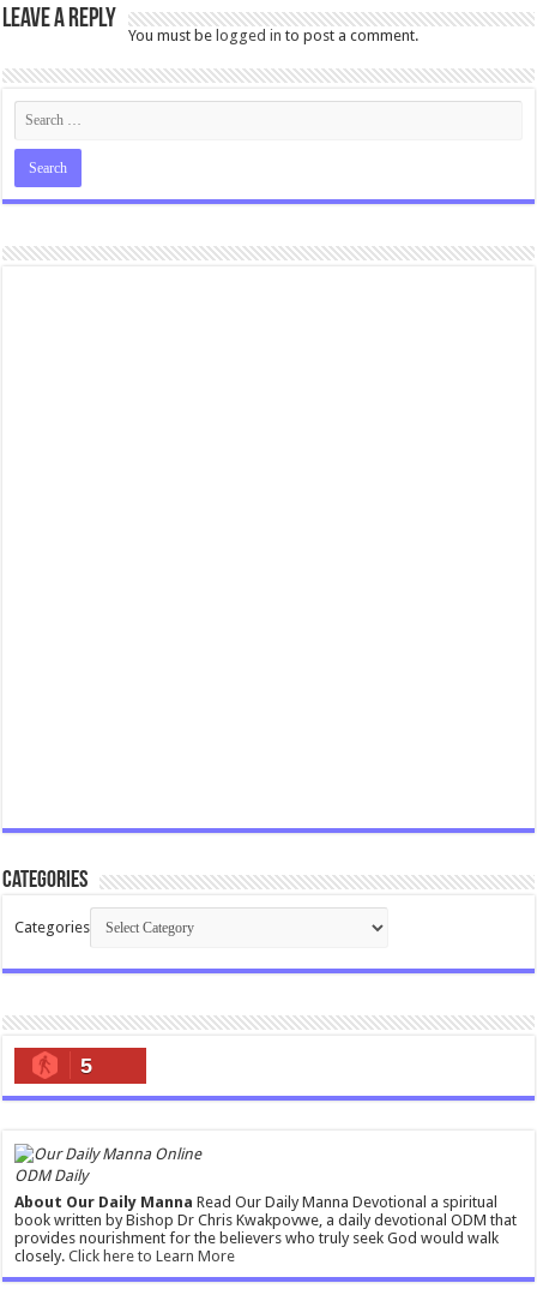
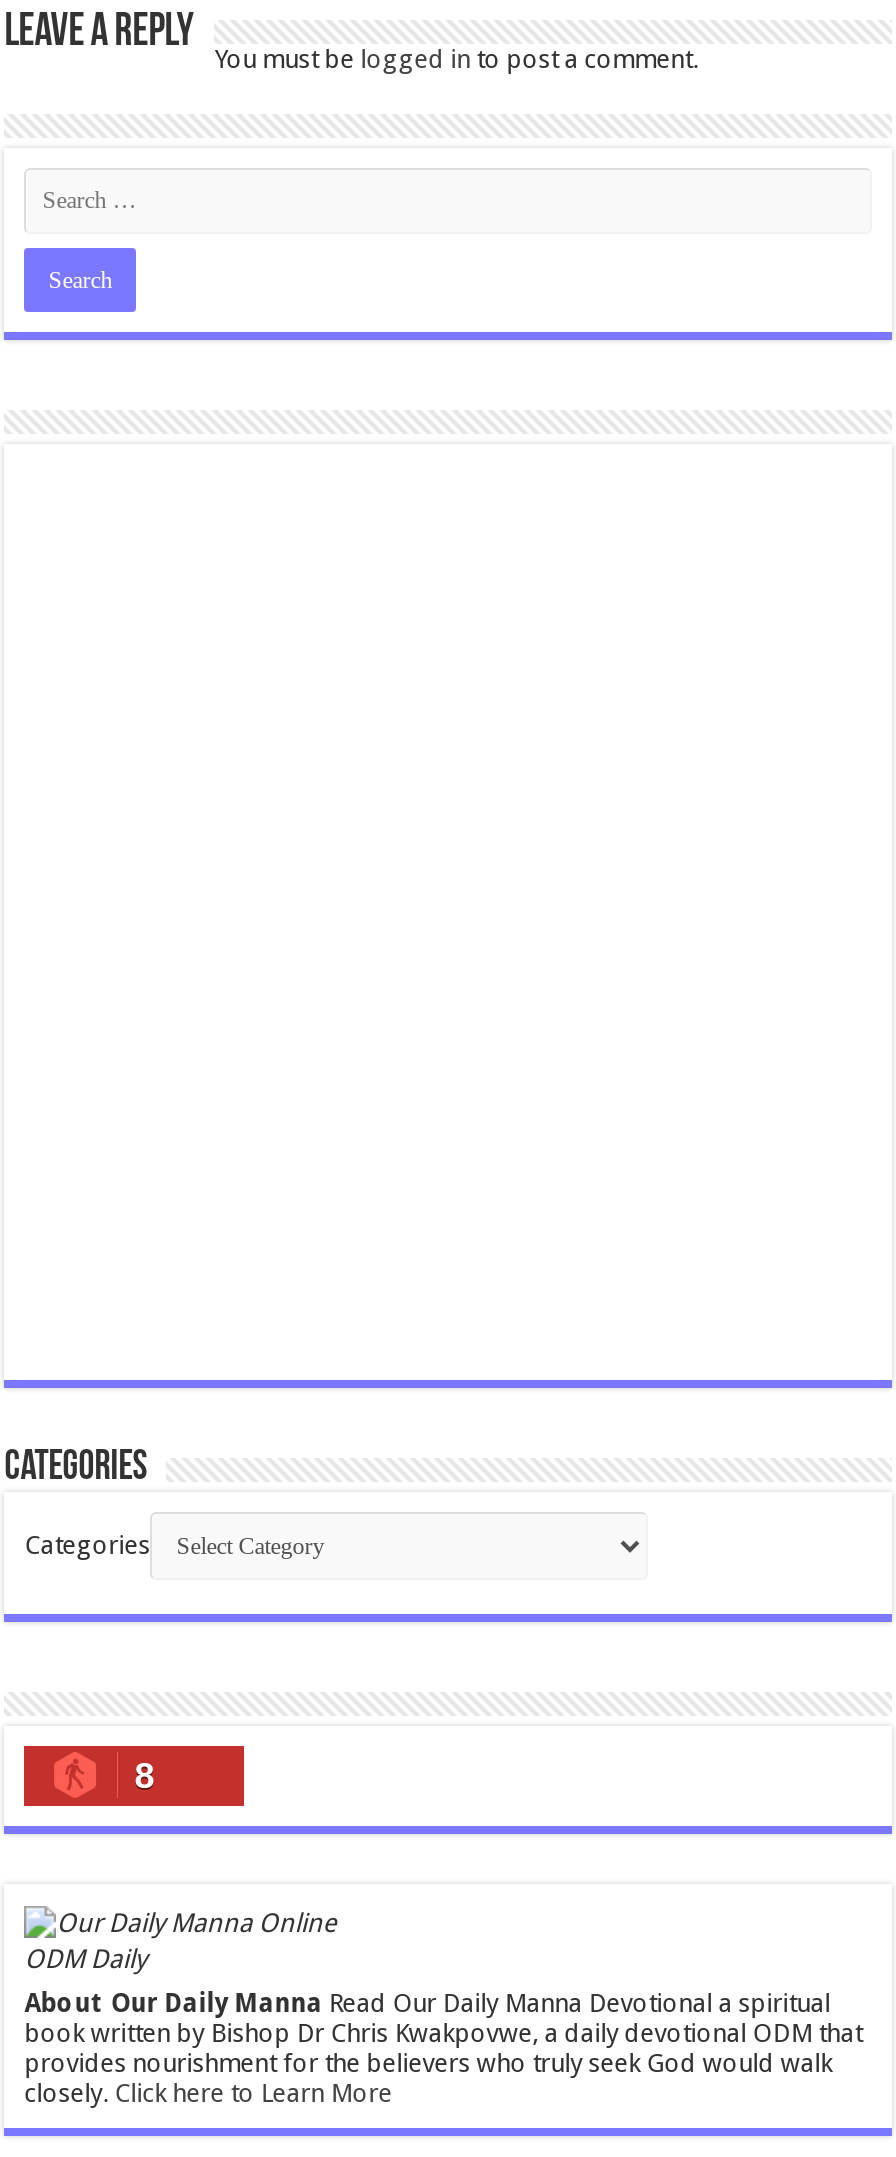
[81,1054,90,1078] 5 -> [134,1757,150,1797] 8

